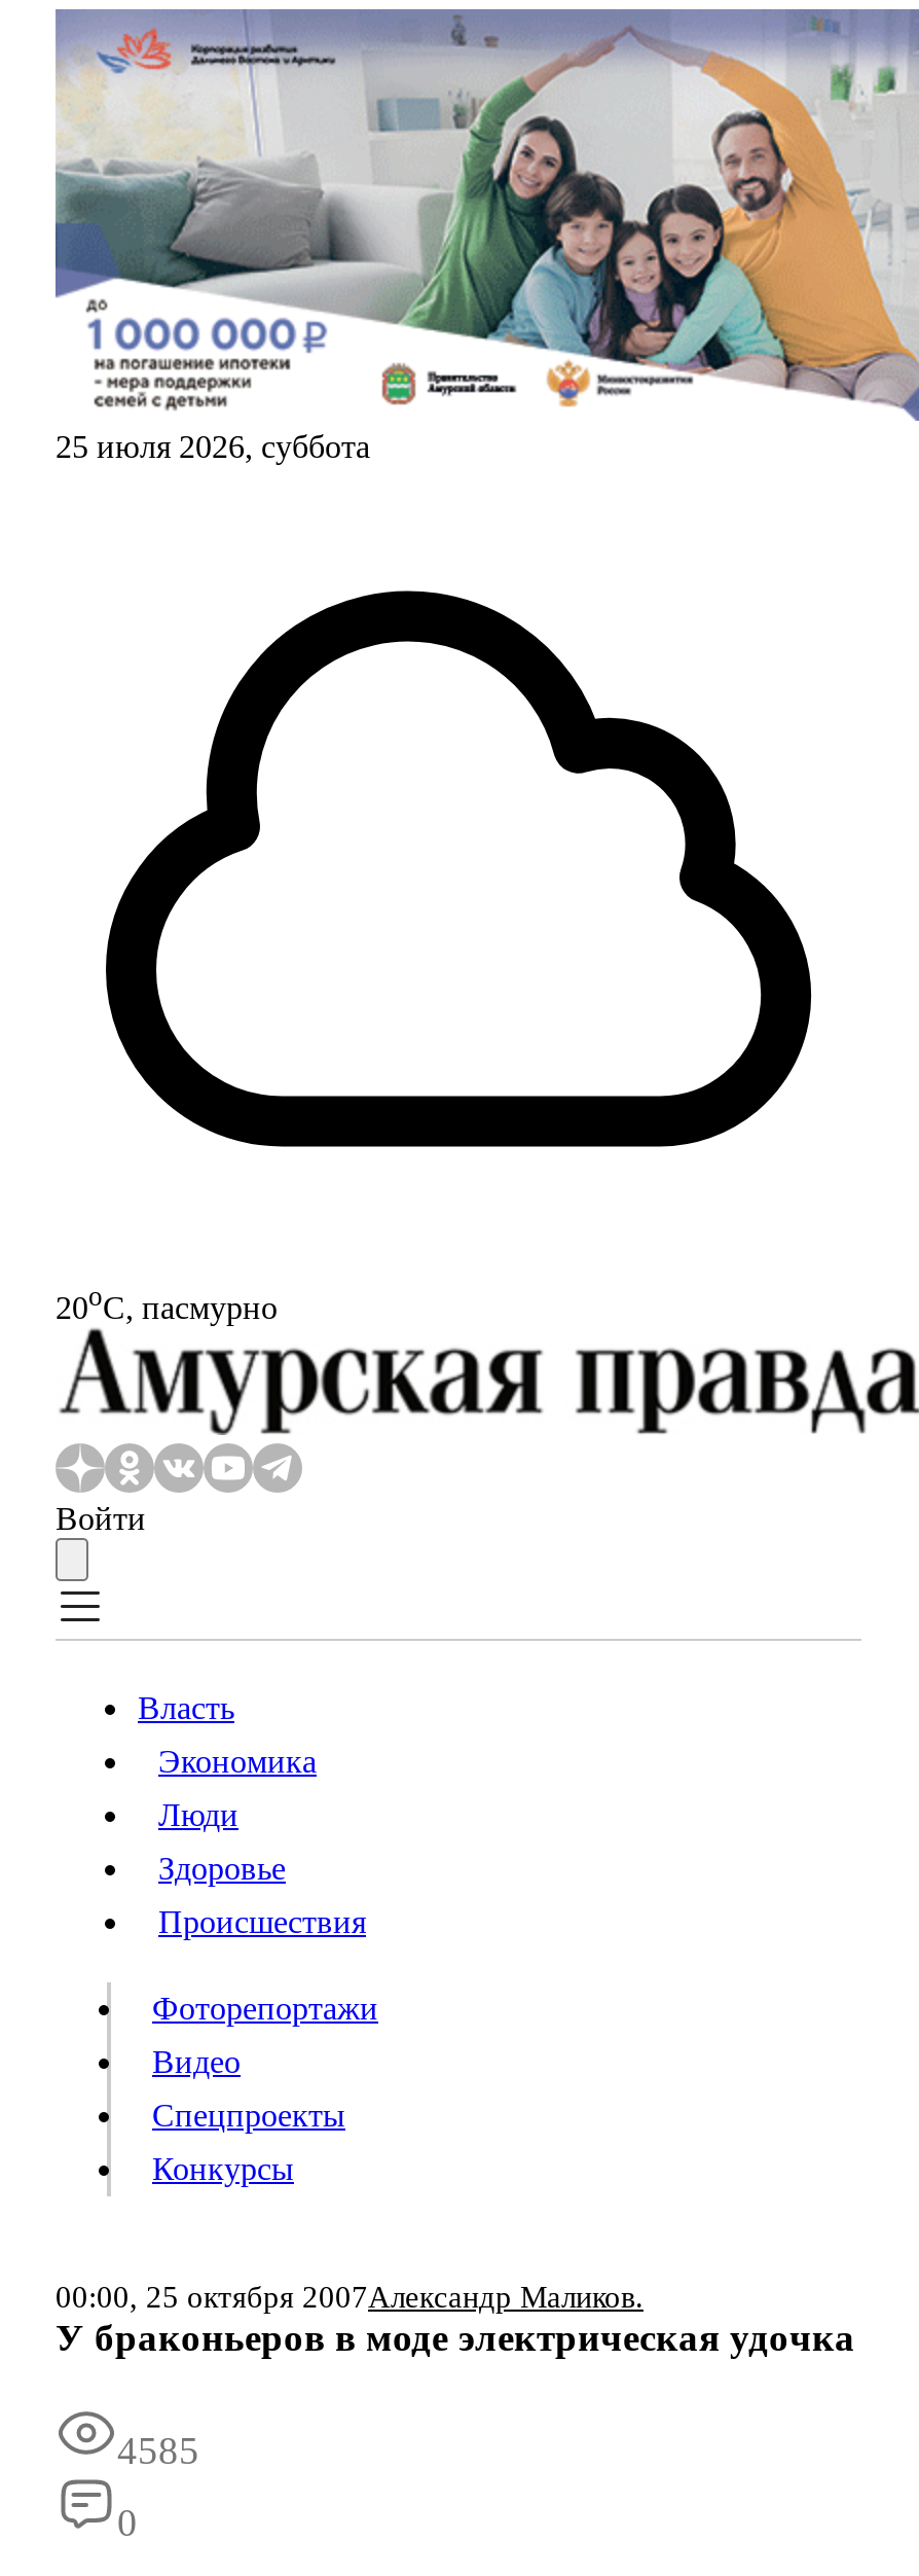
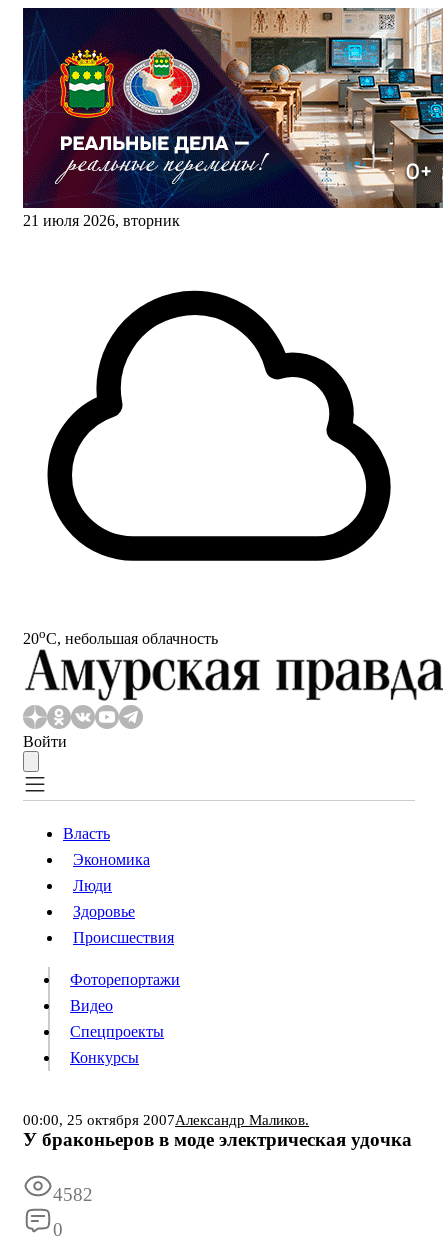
[53,9,913,464] [image] | 25 июля 2026, суббота -> [22,7,440,229] [image] | 21 июля 2026, вторник
[56,1281,278,1325] 20oС, пасмурно -> [23,626,218,647] 20oС, небольшая облачность
[117,2430,199,2473] 4585 -> [53,1184,93,1205] 4582

